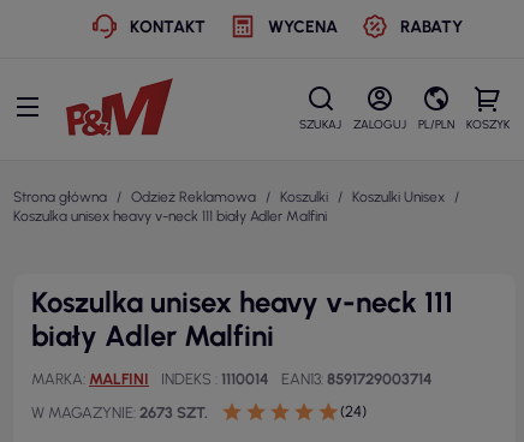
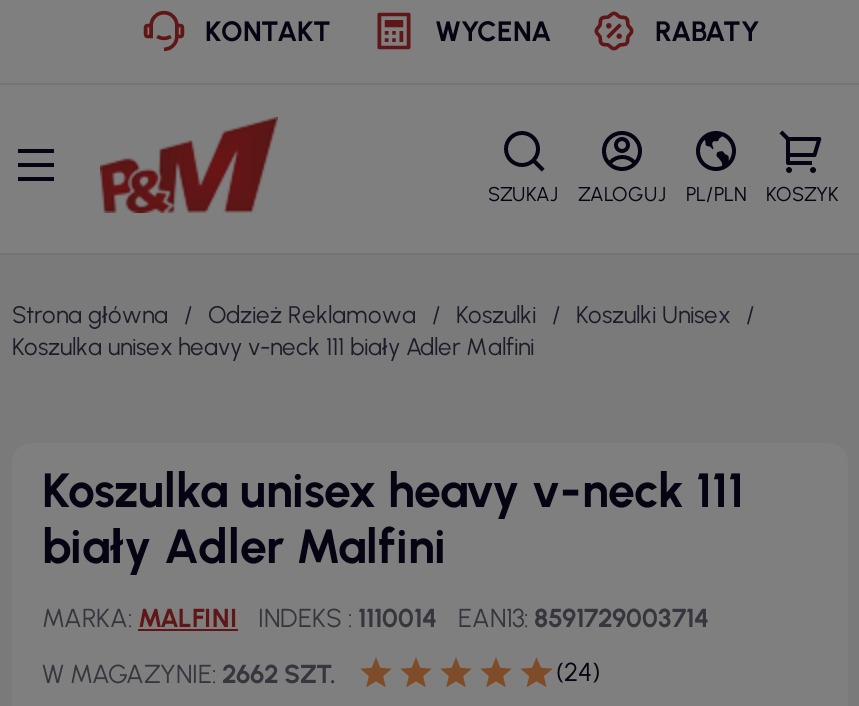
[31,404,208,422] W MAGAZYNIE 2673 SZT. -> [42,659,336,689] W MAGAZYNIE 2662 SZT.

